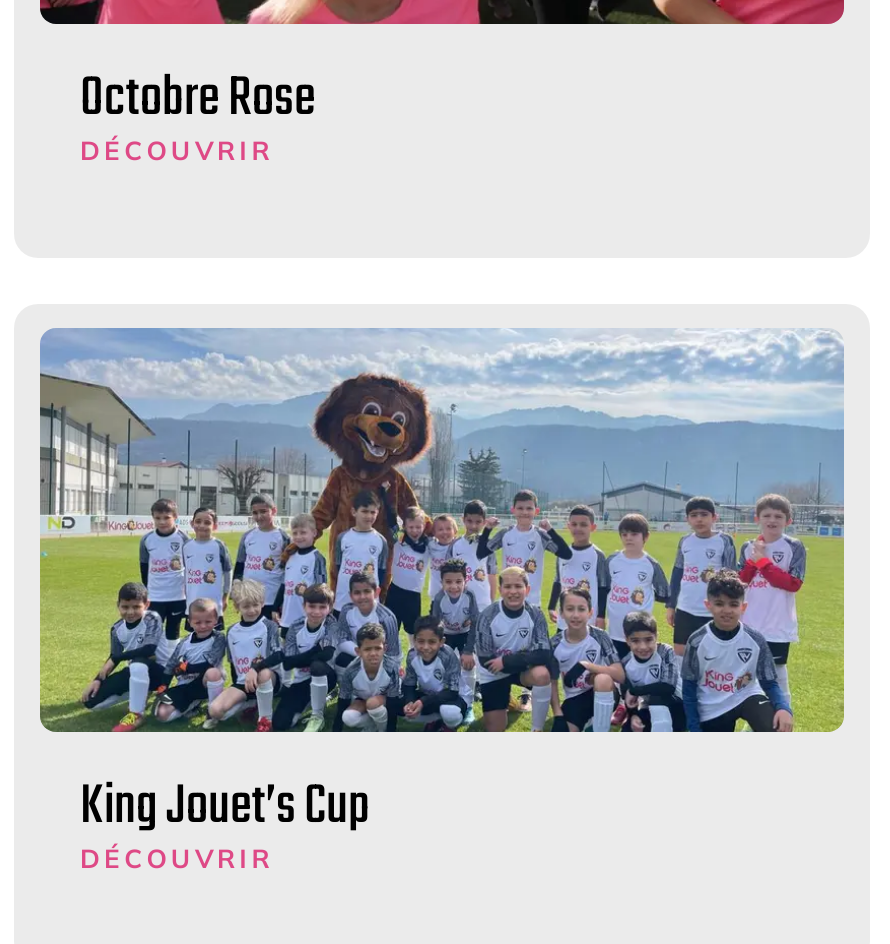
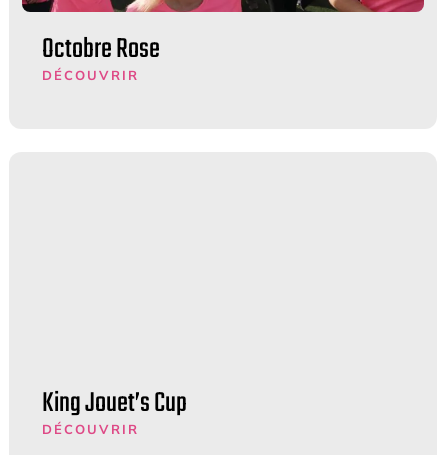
[38,326,846,734] [image] -> none

